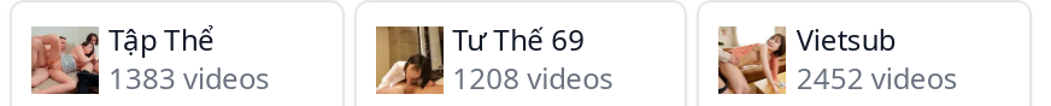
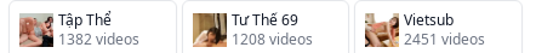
[108,58,270,99] 1383 videos -> [58,29,139,49] 1382 videos
[796,58,958,99] 2452 videos -> [404,29,485,49] 2451 videos

